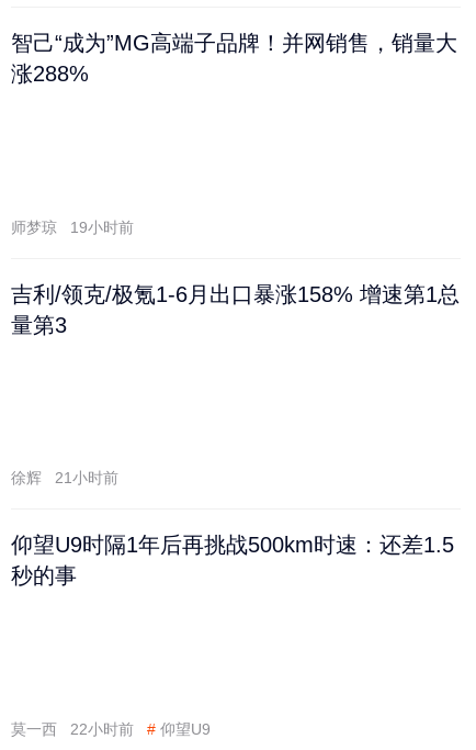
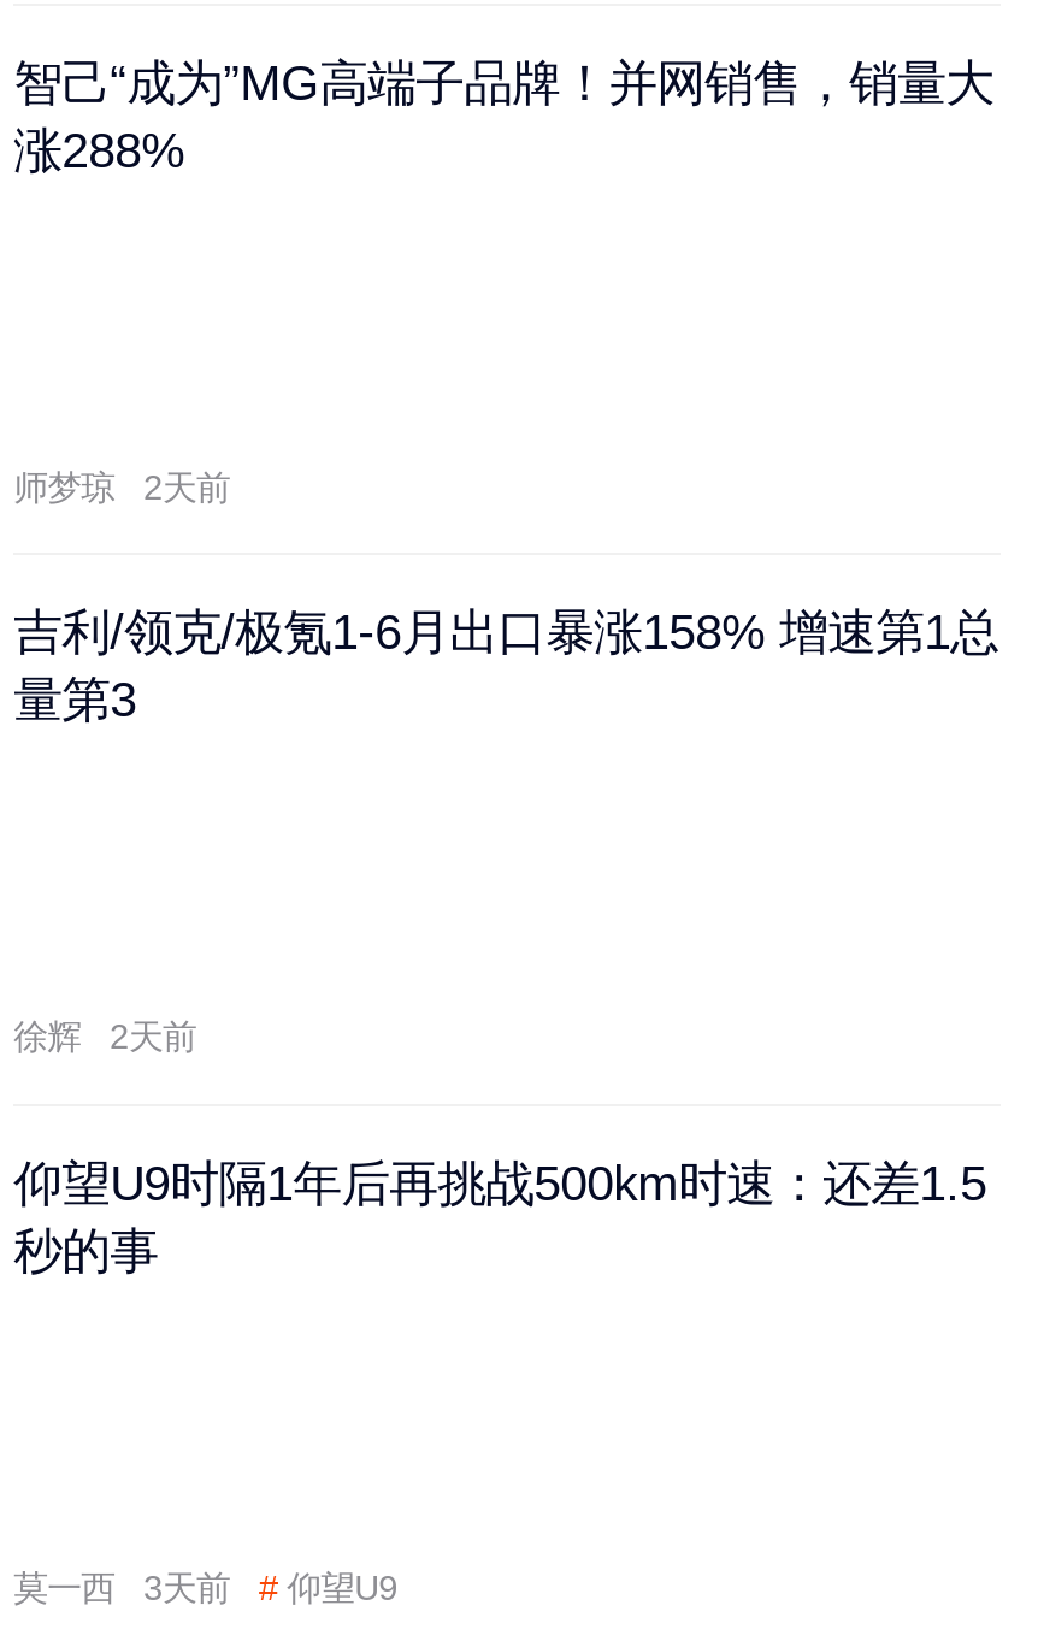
[11,218,134,236] 师梦琼 19小时前 -> [13,468,230,506] 师梦琼 2天前
[55,469,118,487] 21小时前 -> [110,1018,196,1057] 2天前
[11,720,210,738] 莫一西 22小时前 # 仰望U9 -> [13,1569,398,1607] 莫一西 3天前 # 仰望U9

